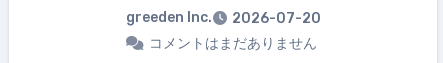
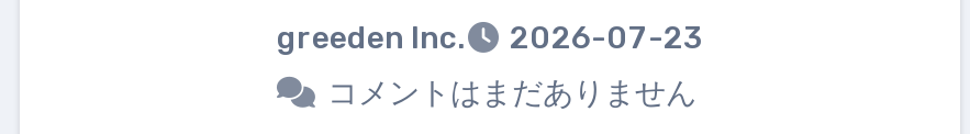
[125,9,320,27] greeden Inc. 2026-07-20 -> [277,19,703,58] greeden Inc. 2026-07-23

